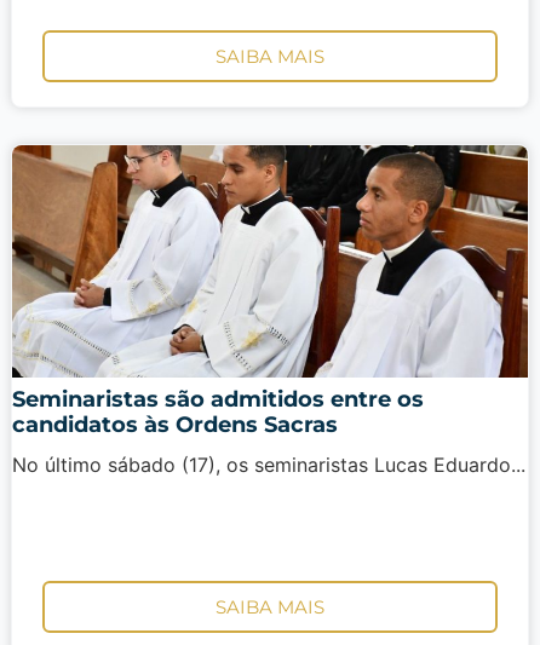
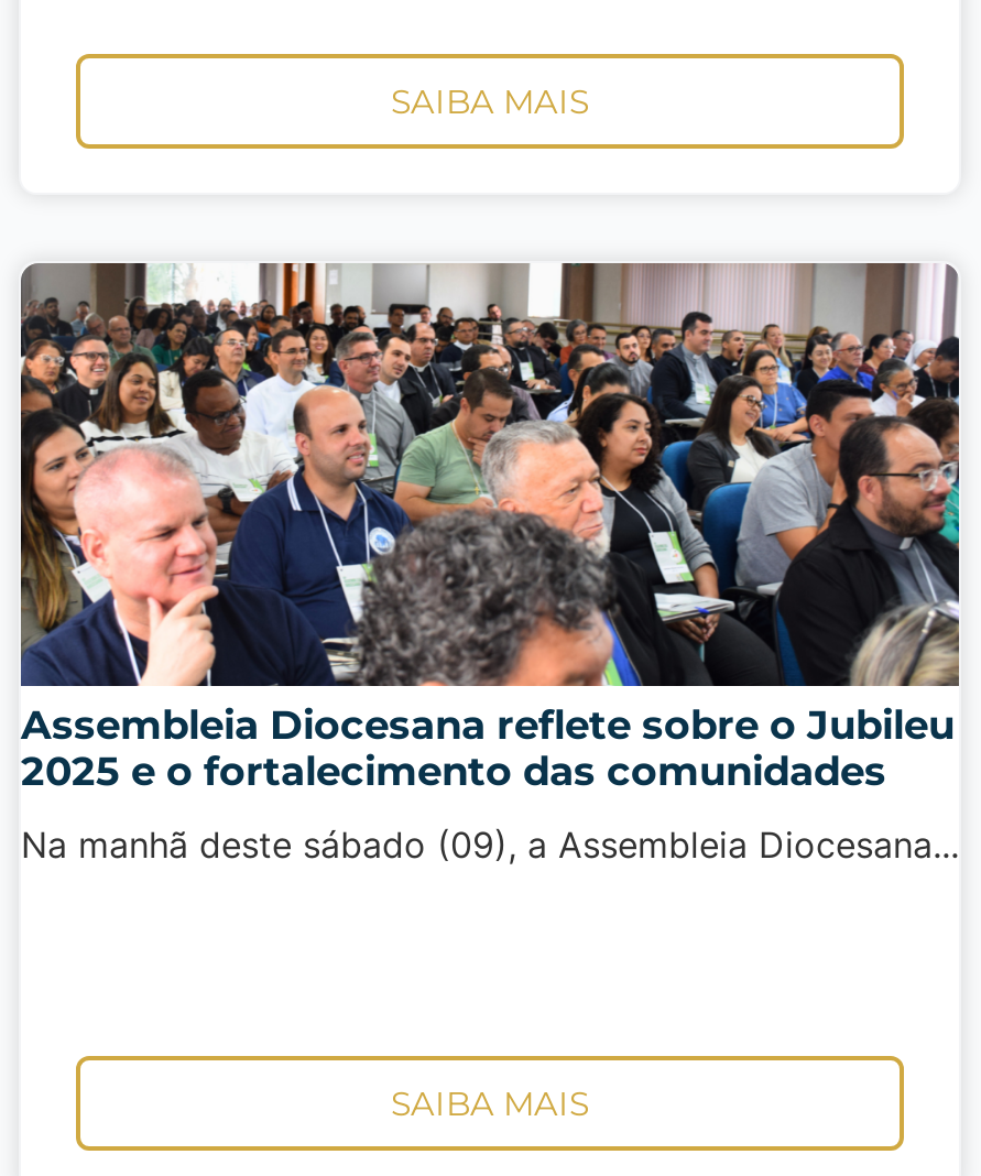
[11,144,529,438] [image] | Seminaristas são admitidos entre os | candidatos às Ordens Sacras -> [19,261,961,796] [image] | Assembleia Diocesana reflete sobre o Jubileu | 2025 e o fortalecimento das comunidades
[12,453,525,477] No último sábado (17), os seminaristas Lucas Eduardo... -> [21,823,959,867] Na manhã deste sábado (09), a Assembleia Diocesana...

